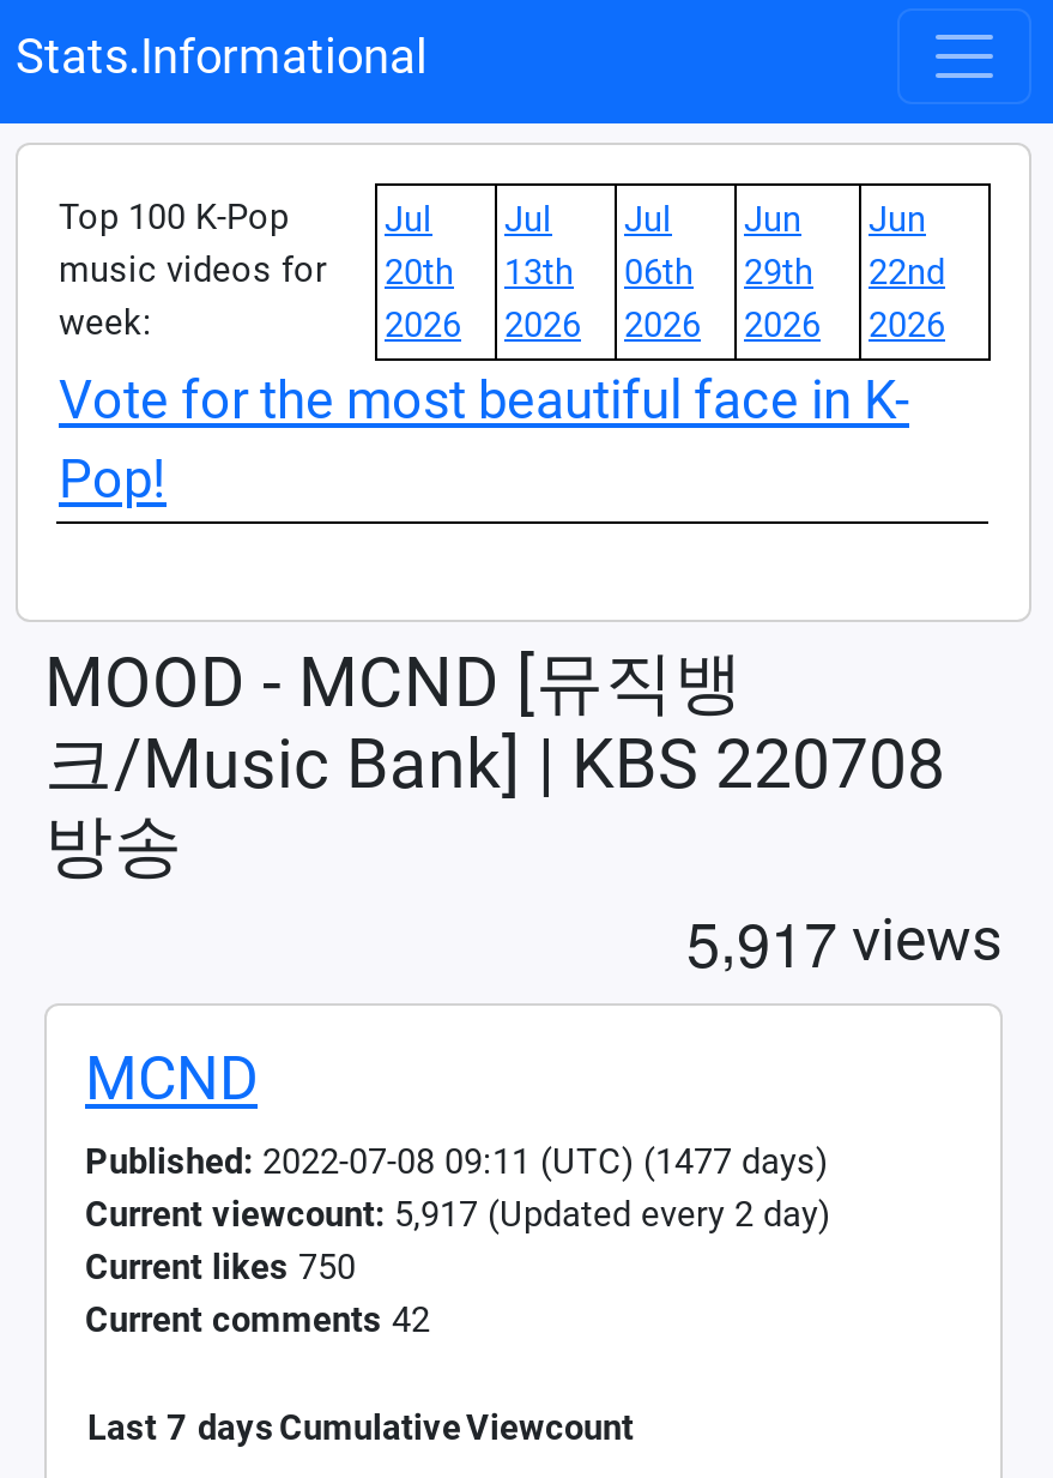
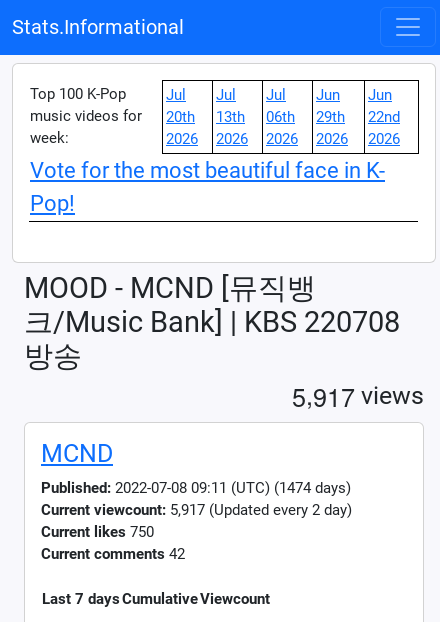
[85,1139,828,1183] Published: 2022-07-08 09:11 (UTC) (1477 days) -> [41,479,351,497] Published: 2022-07-08 09:11 (UTC) (1474 days)

